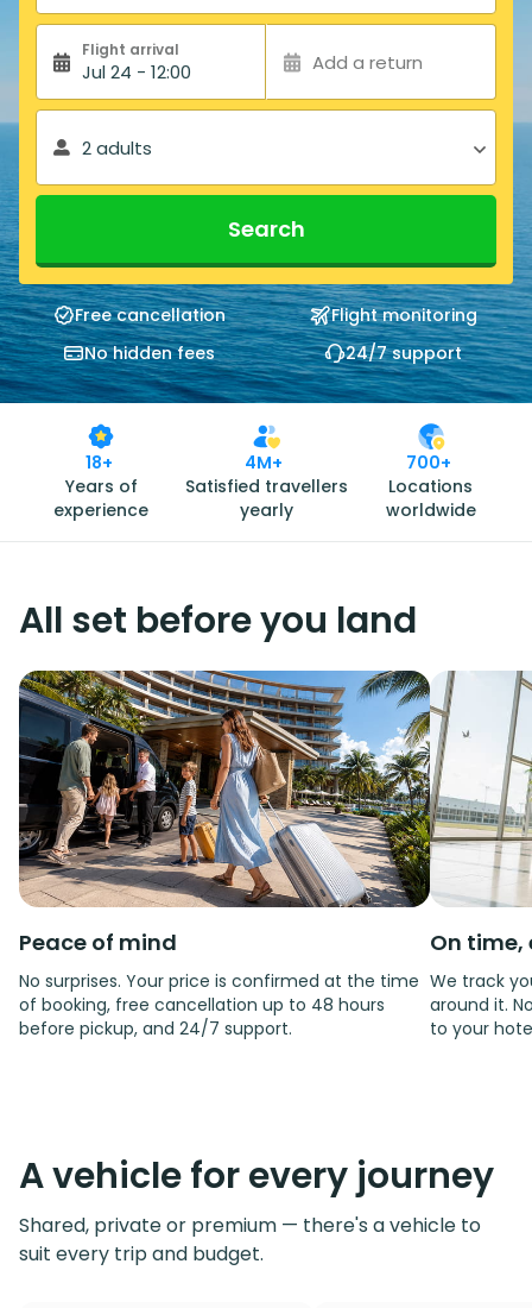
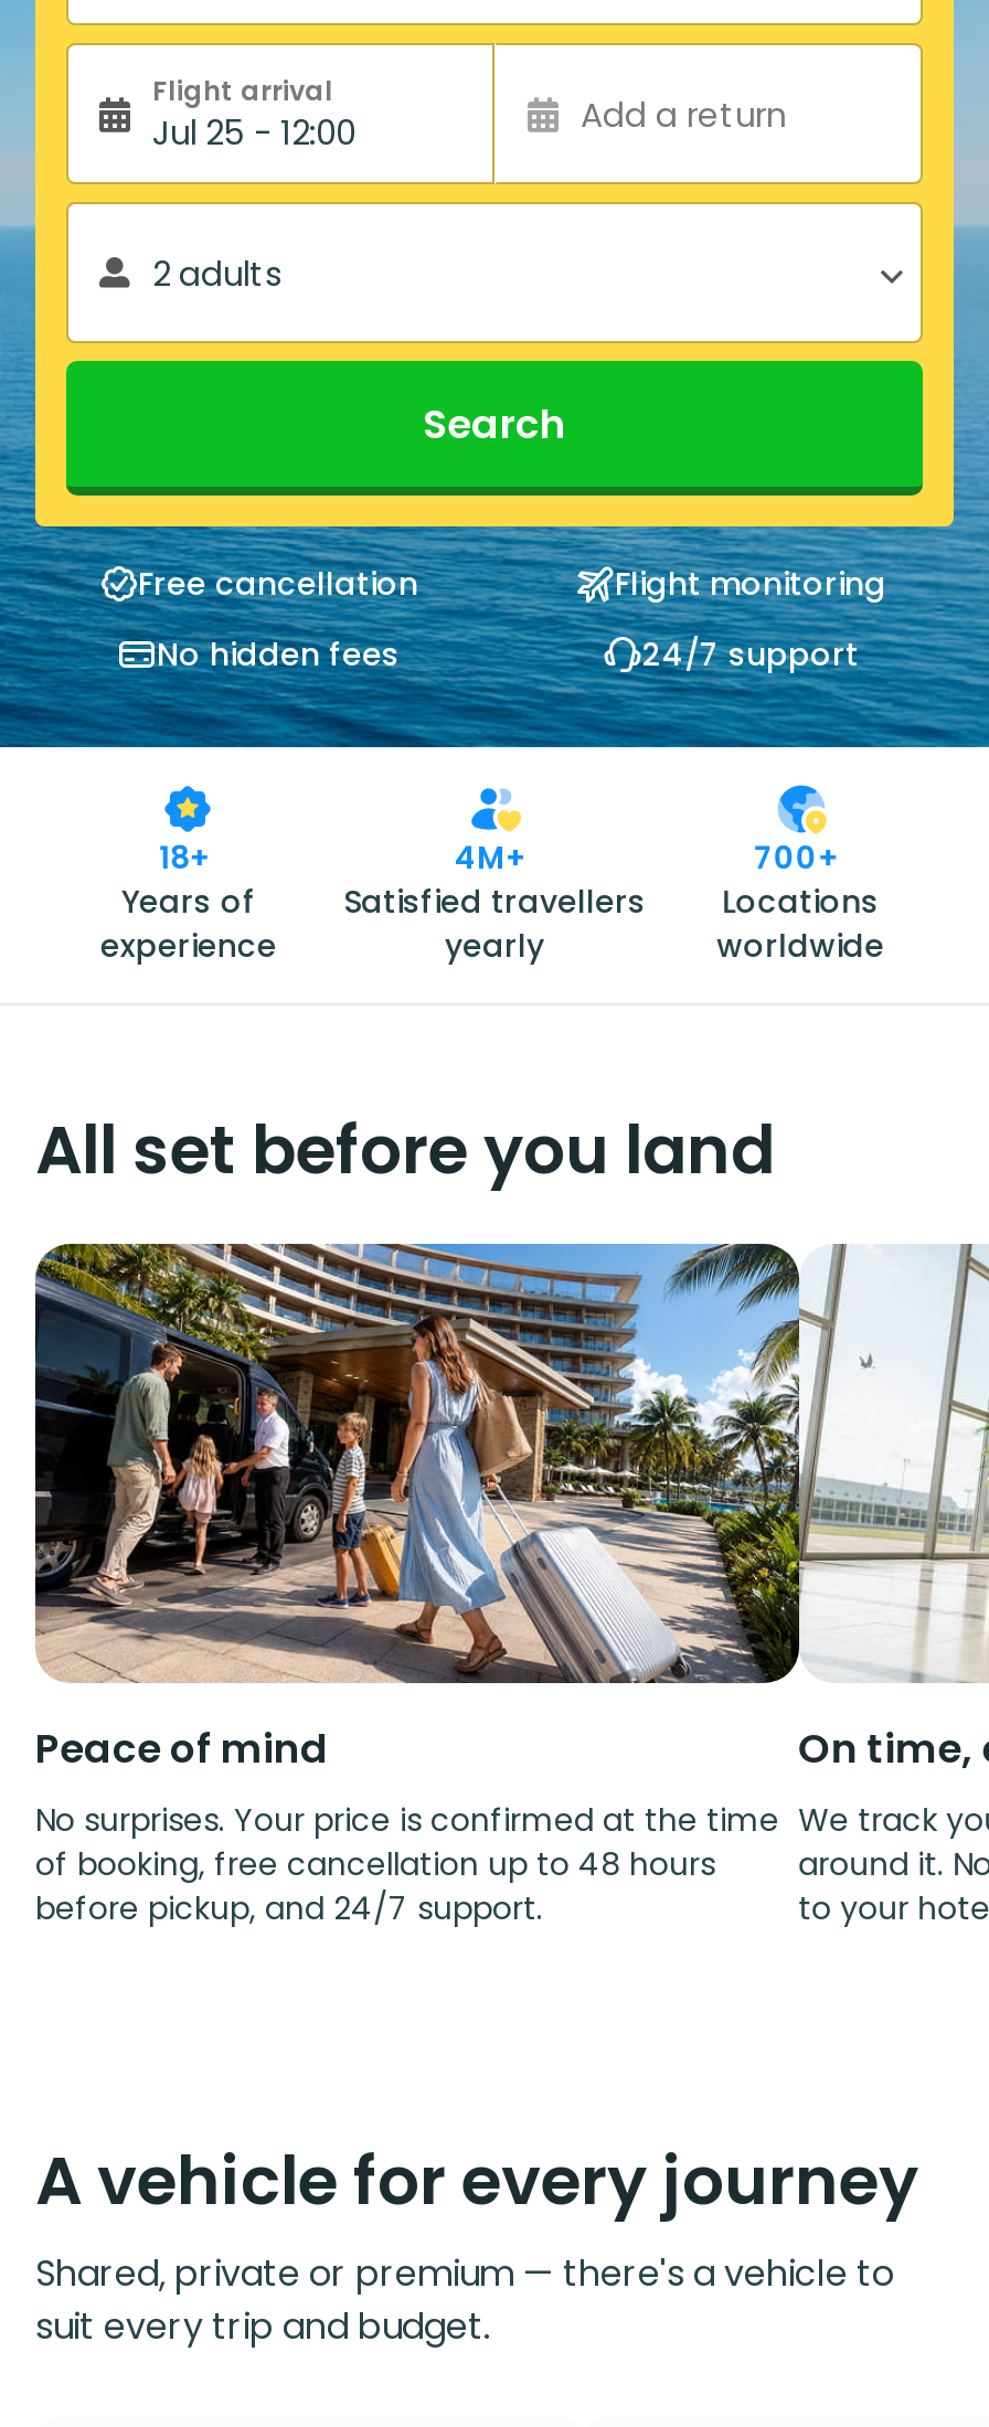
[82,59,191,84] Jul 24 - 12:00 -> [152,109,355,156] Jul 25 - 12:00

